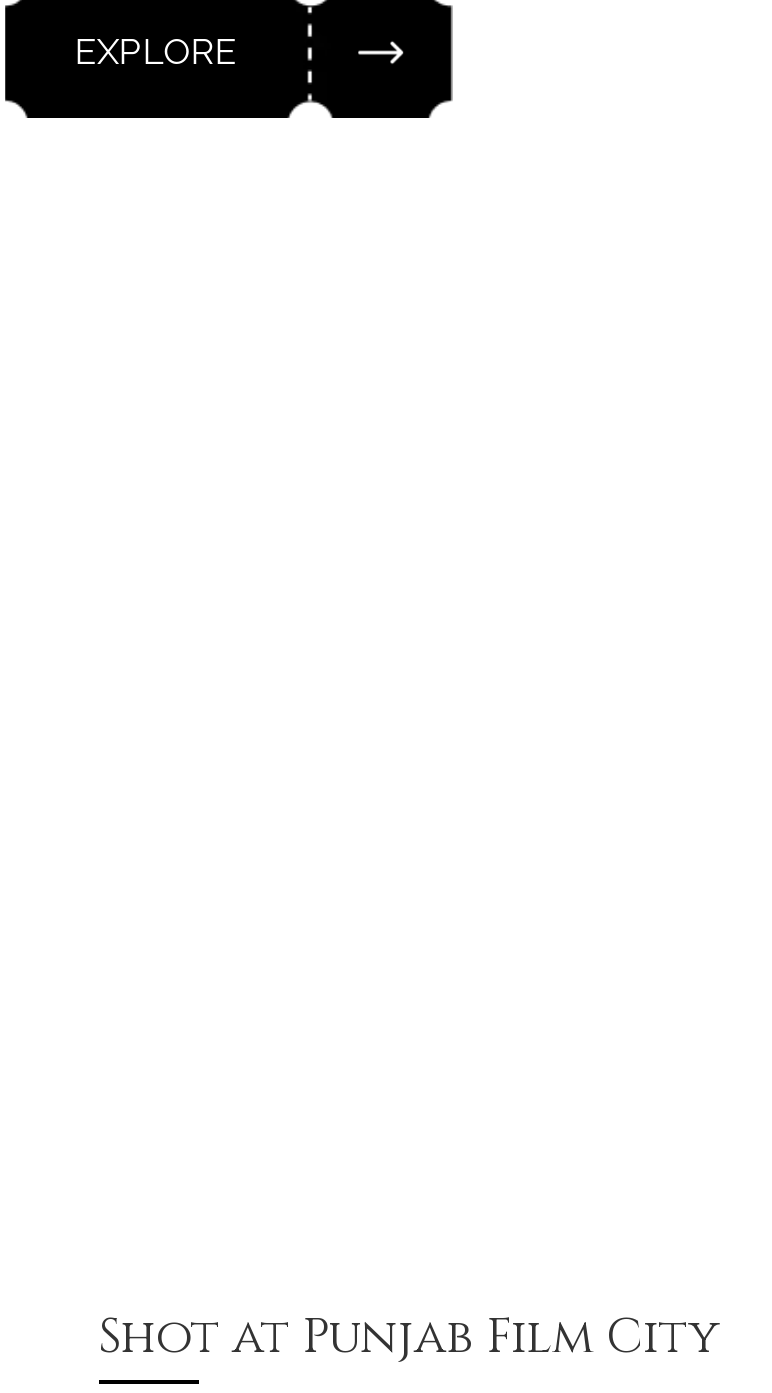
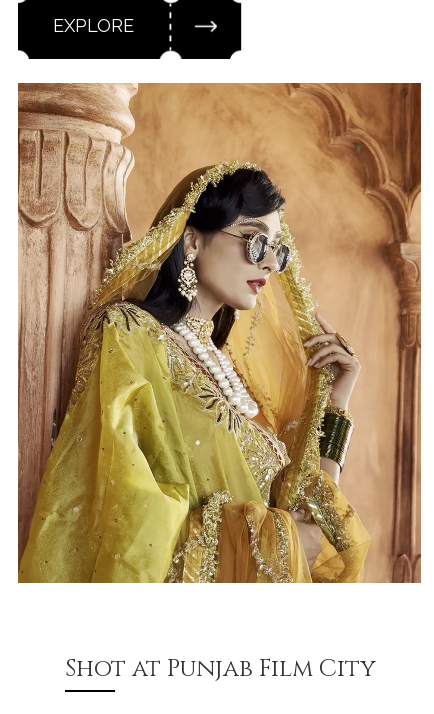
none -> [17,82,422,584] [image]

